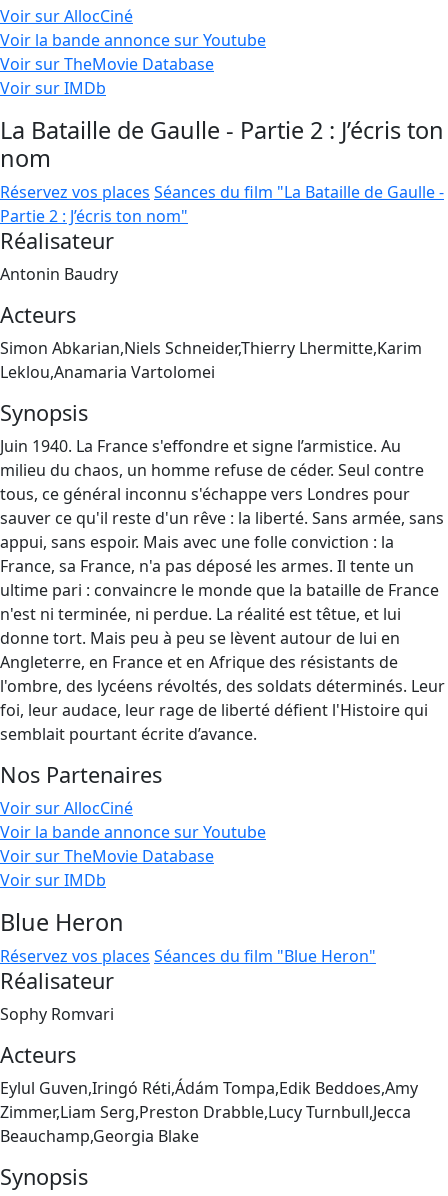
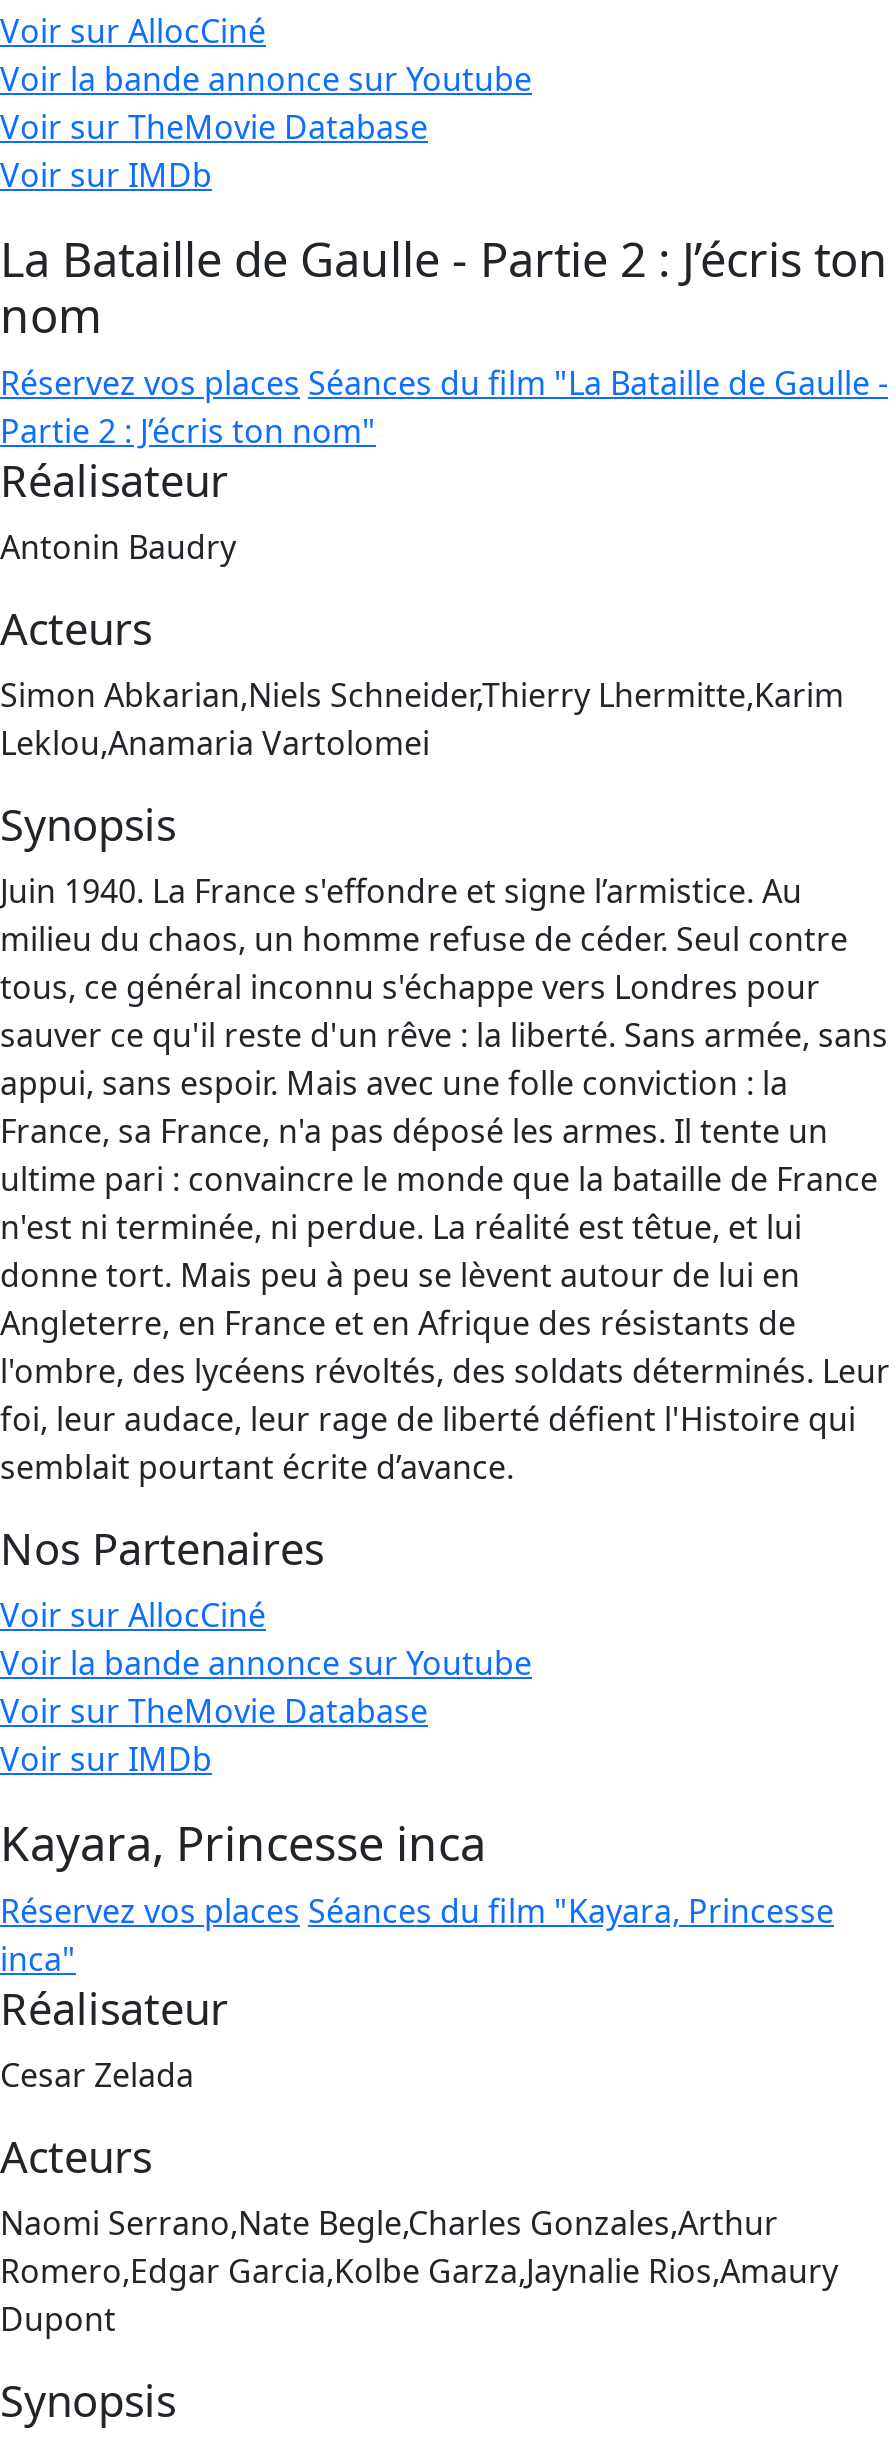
[0,906,376,967] Blue Heron | Réservez vos places Séances du film "Blue Heron" -> [0,1811,834,1981] Kayara, Princesse inca | Réservez vos places Séances du film "Kayara, Princesse | inca"
[0,1003,114,1025] Sophy Romvari -> [0,2053,194,2097] Cesar Zelada
[0,1077,418,1147] Eylul Guven,Iringó Réti,Ádám Tompa,Edik Beddoes,Amy | Zimmer,Liam Serg,Preston Drabble,Lucy Turnbull,Jecca | Beauchamp,Georgia Blake -> [0,2201,838,2341] Naomi Serrano,Nate Begle,Charles Gonzales,Arthur | Romero,Edgar Garcia,Kolbe Garza,Jaynalie Rios,Amaury | Dupont

